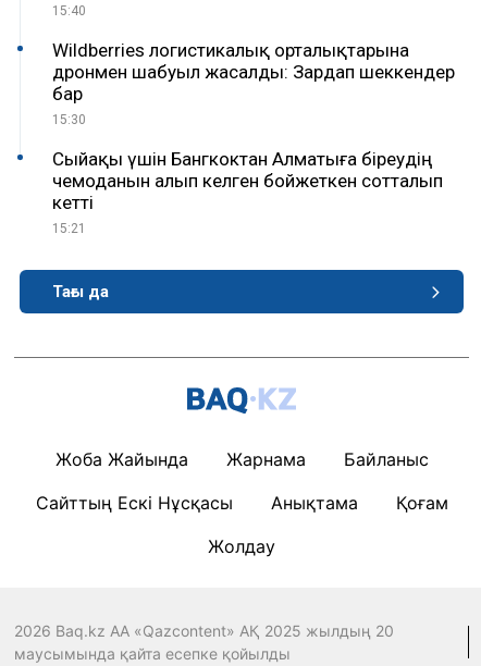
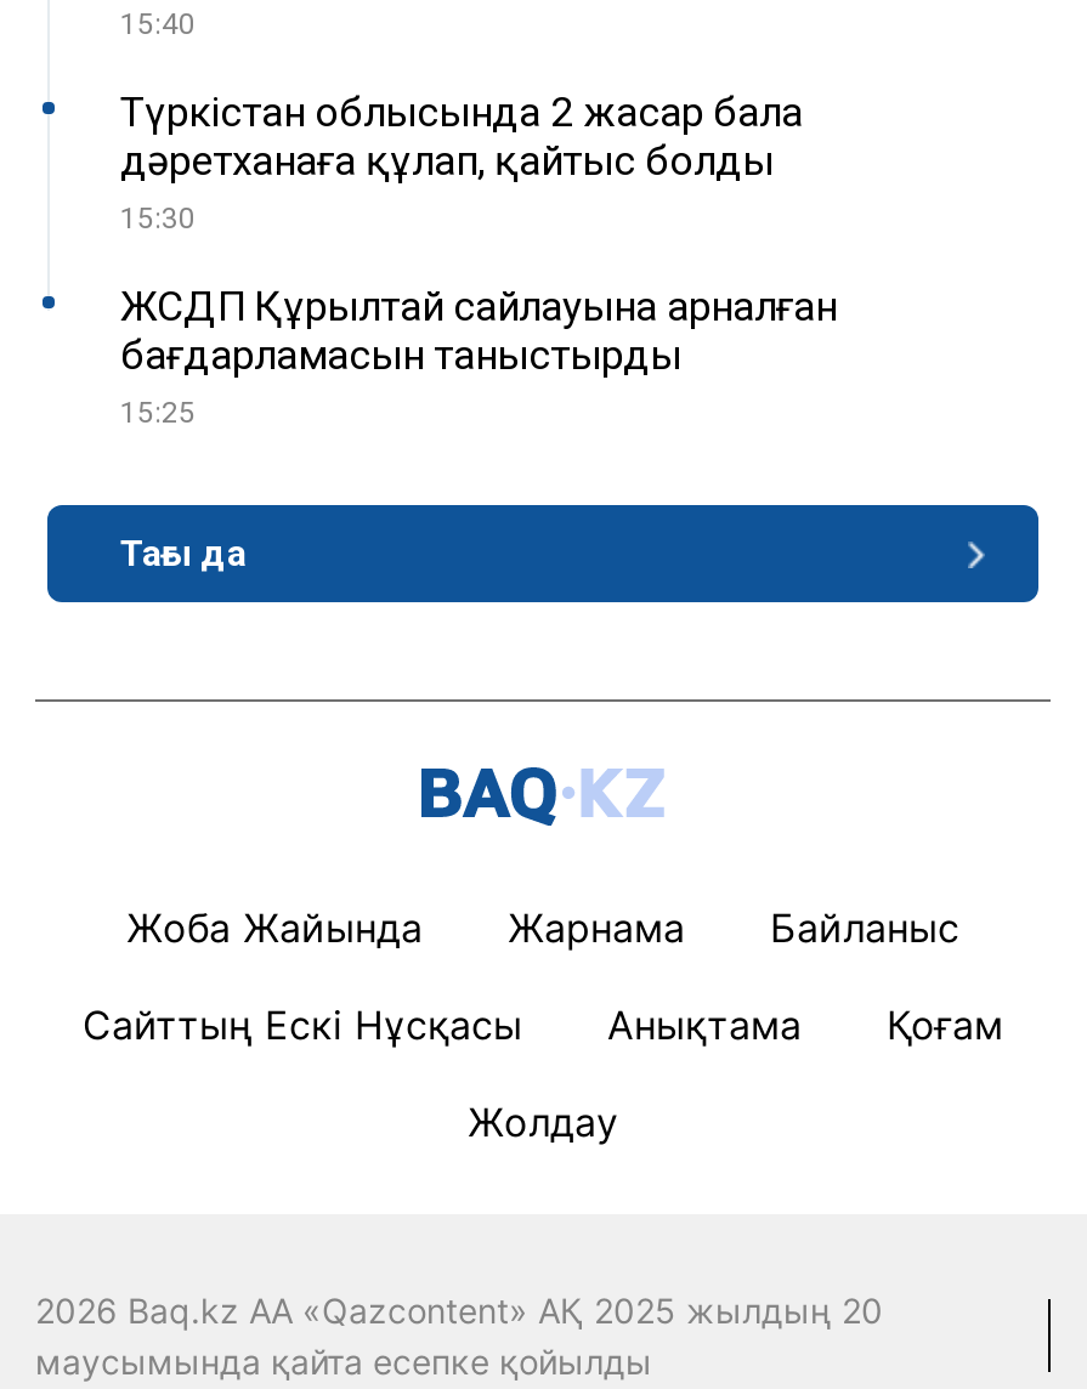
[52,39,455,105] Wildberries логистикалық орталықтарына | дронмен шабуыл жасалды: Зардап шеккендер | бар -> [120,88,803,185] Түркістан облысында 2 жасар бала | дәретханаға құлап, қайтыс болды
[52,148,443,236] Сыйақы үшін Бангкоктан Алматыға біреудің | чемоданын алып келген бойжеткен сотталып | кетті | 15:21 -> [120,282,837,430] ЖСДП Құрылтай сайлауына арналған | бағдарламасын таныстырды | 15:25

